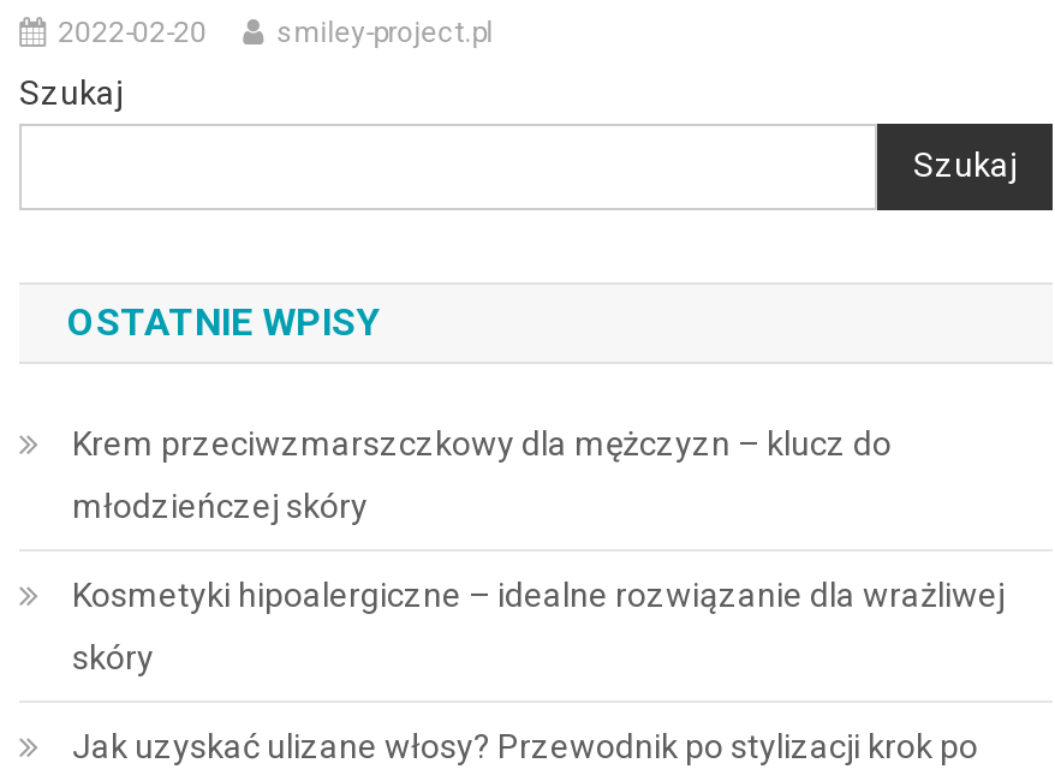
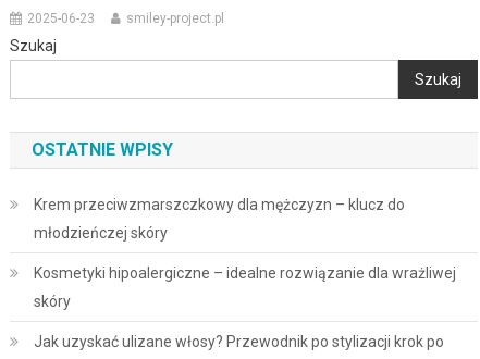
[58,16,207,50] 2022-02-20 -> [27,11,95,26] 2025-06-23

